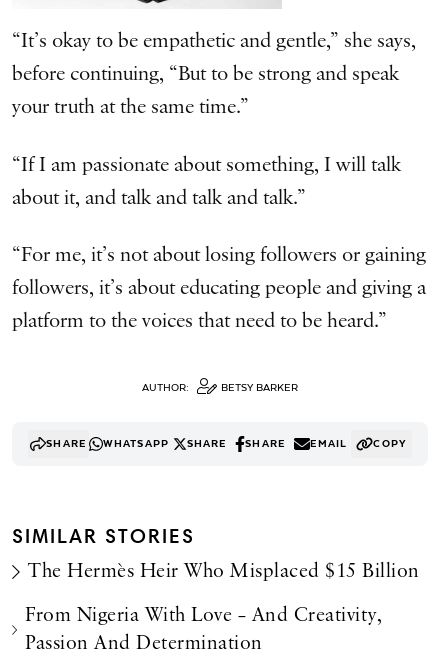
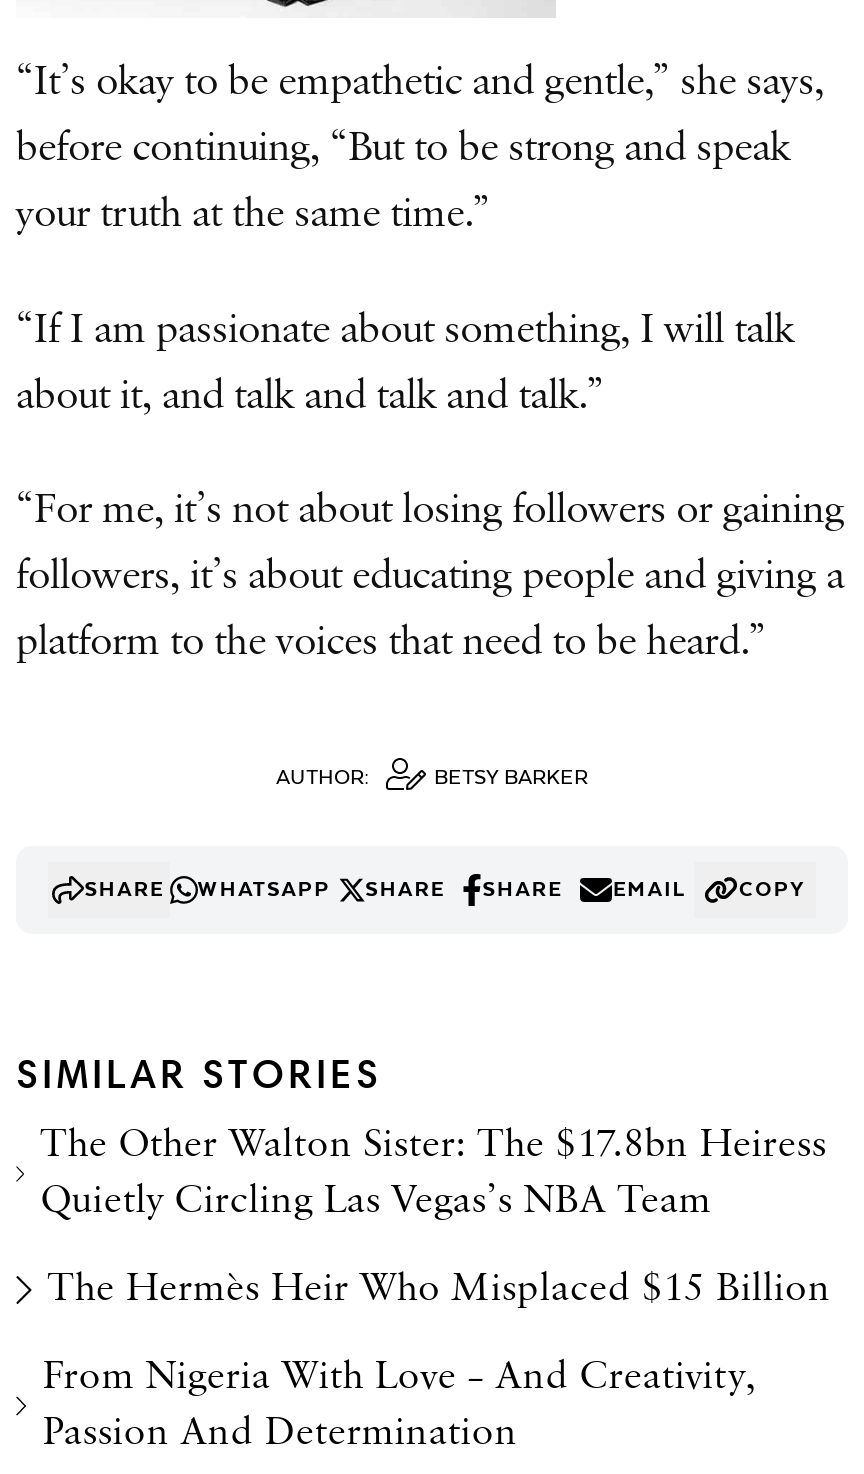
none -> [41,1119,827,1225] The Other Walton Sister: The $17.8bn Heiress | Quietly Circling Las Vegas’s NBA Team

